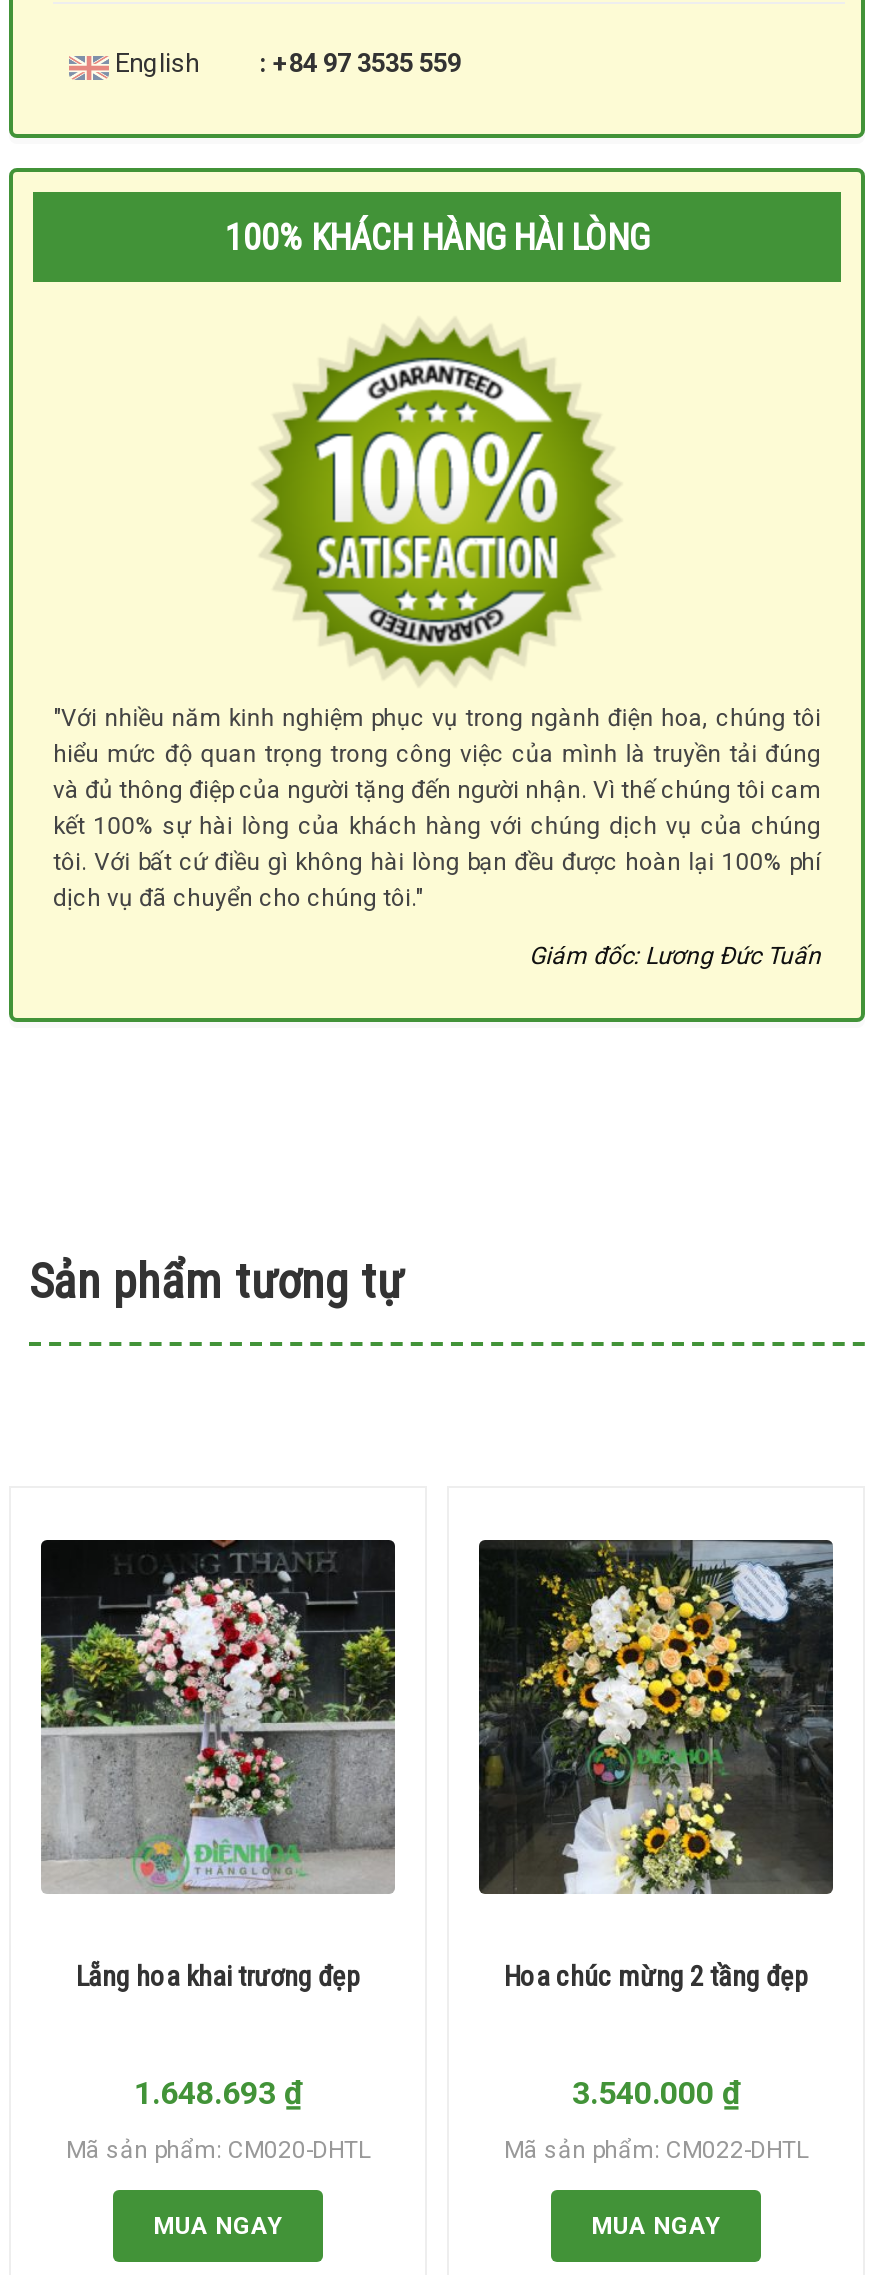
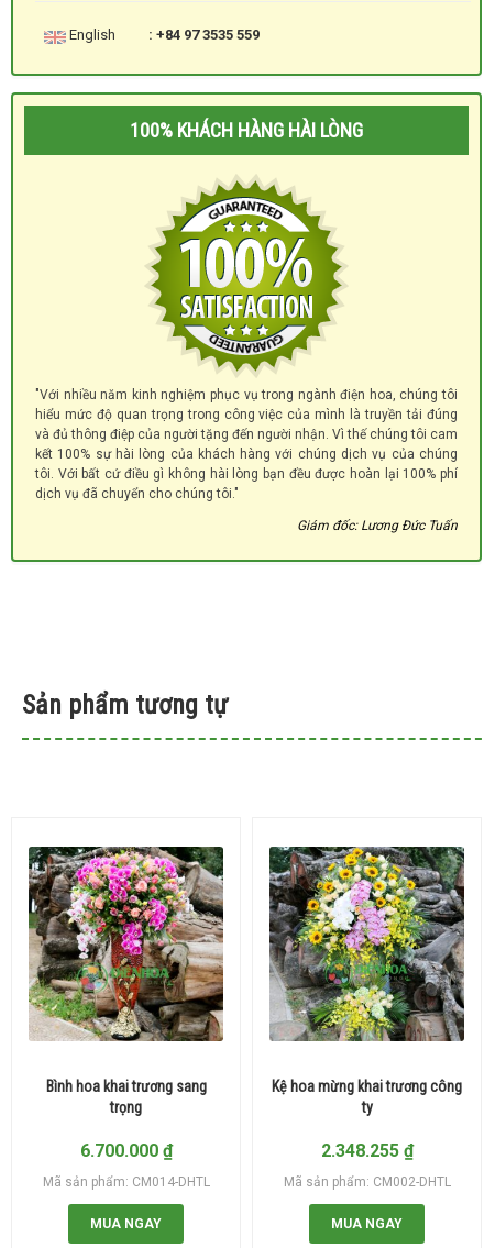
[39,1538,397,1991] [image] | Lẵng hoa khai trương đẹp -> [28,846,224,1116] [image] | Bình hoa khai trương sang | trọng
[477,1540,835,1991] [image] | Hoa chúc mừng 2 tầng đẹp -> [268,846,464,1116] [image] | Kệ hoa mừng khai trương công | ty
[134,2073,302,2111] 1.648.693 ₫ -> [80,1140,172,1161] 6.700.000 ₫
[572,2073,740,2111] 3.540.000 ₫ -> [321,1140,413,1161] 2.348.255 ₫
[66,2135,370,2163] Mã sản phẩm: CM020-DHTL -> [42,1174,210,1189] Mã sản phẩm: CM014-DHTL
[504,2135,808,2163] Mã sản phẩm: CM022-DHTL -> [283,1174,450,1189] Mã sản phẩm: CM002-DHTL

